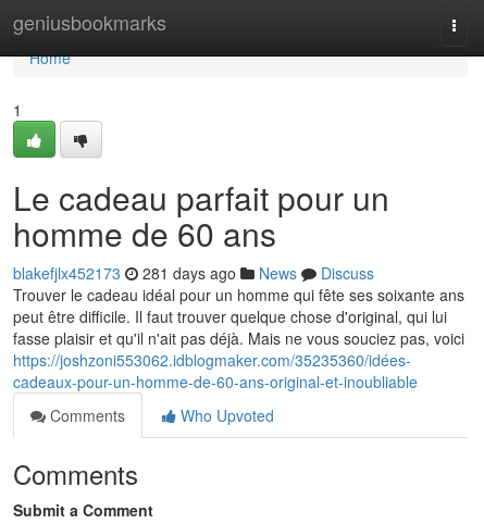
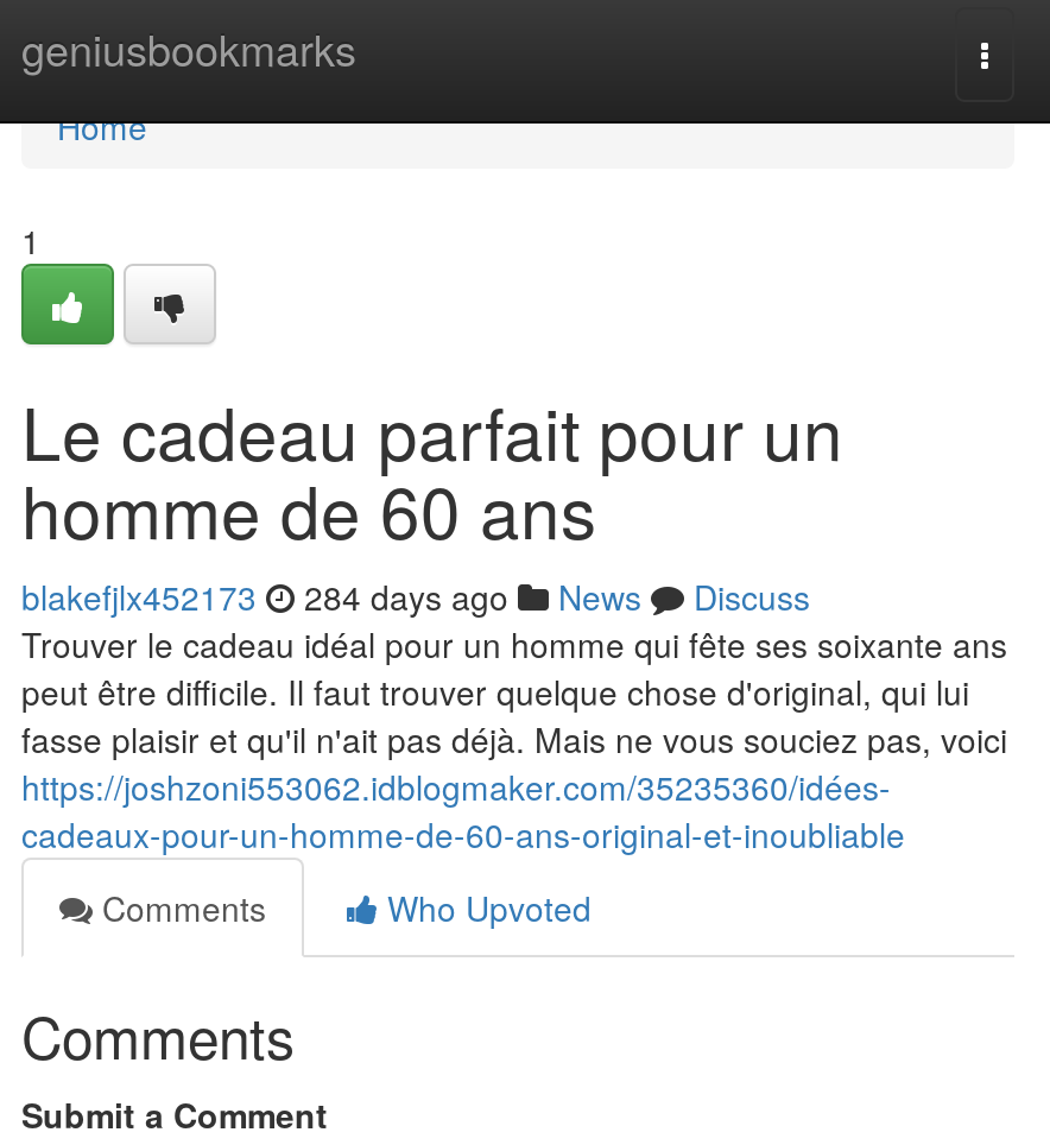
[13,262,374,284] blakefjlx452173 281 days ago News Discuss -> [21,572,810,620] blakefjlx452173 284 days ago News Discuss

